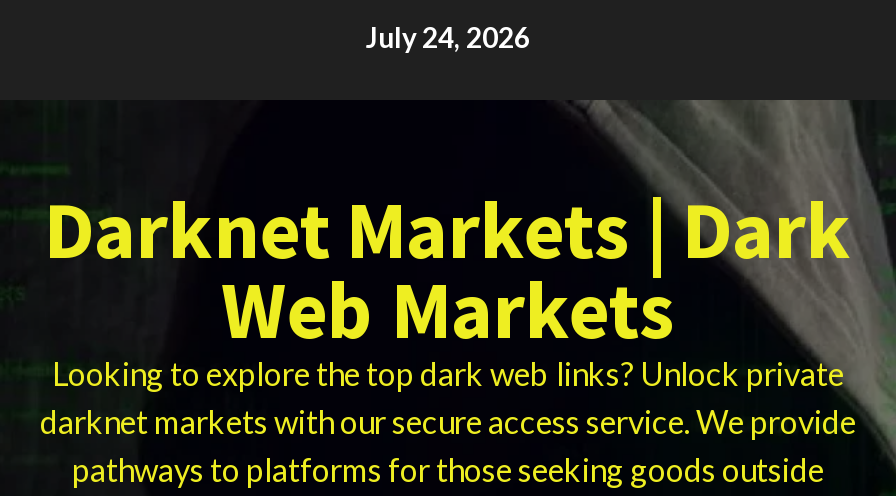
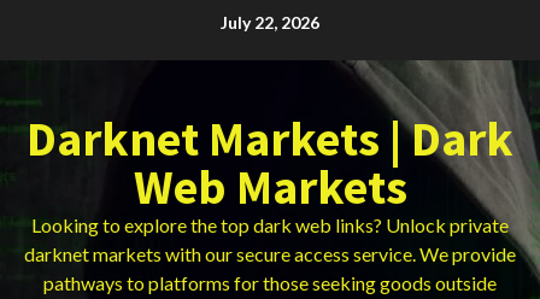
[366,19,530,53] July 24, 2026 -> [221,11,319,32] July 22, 2026

